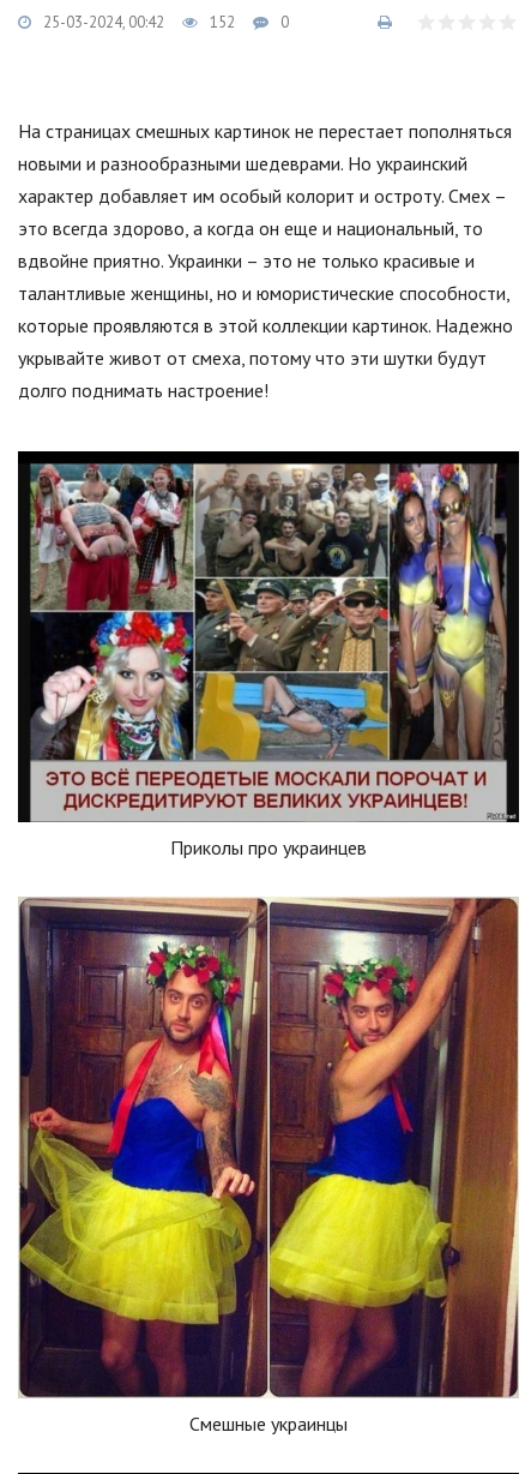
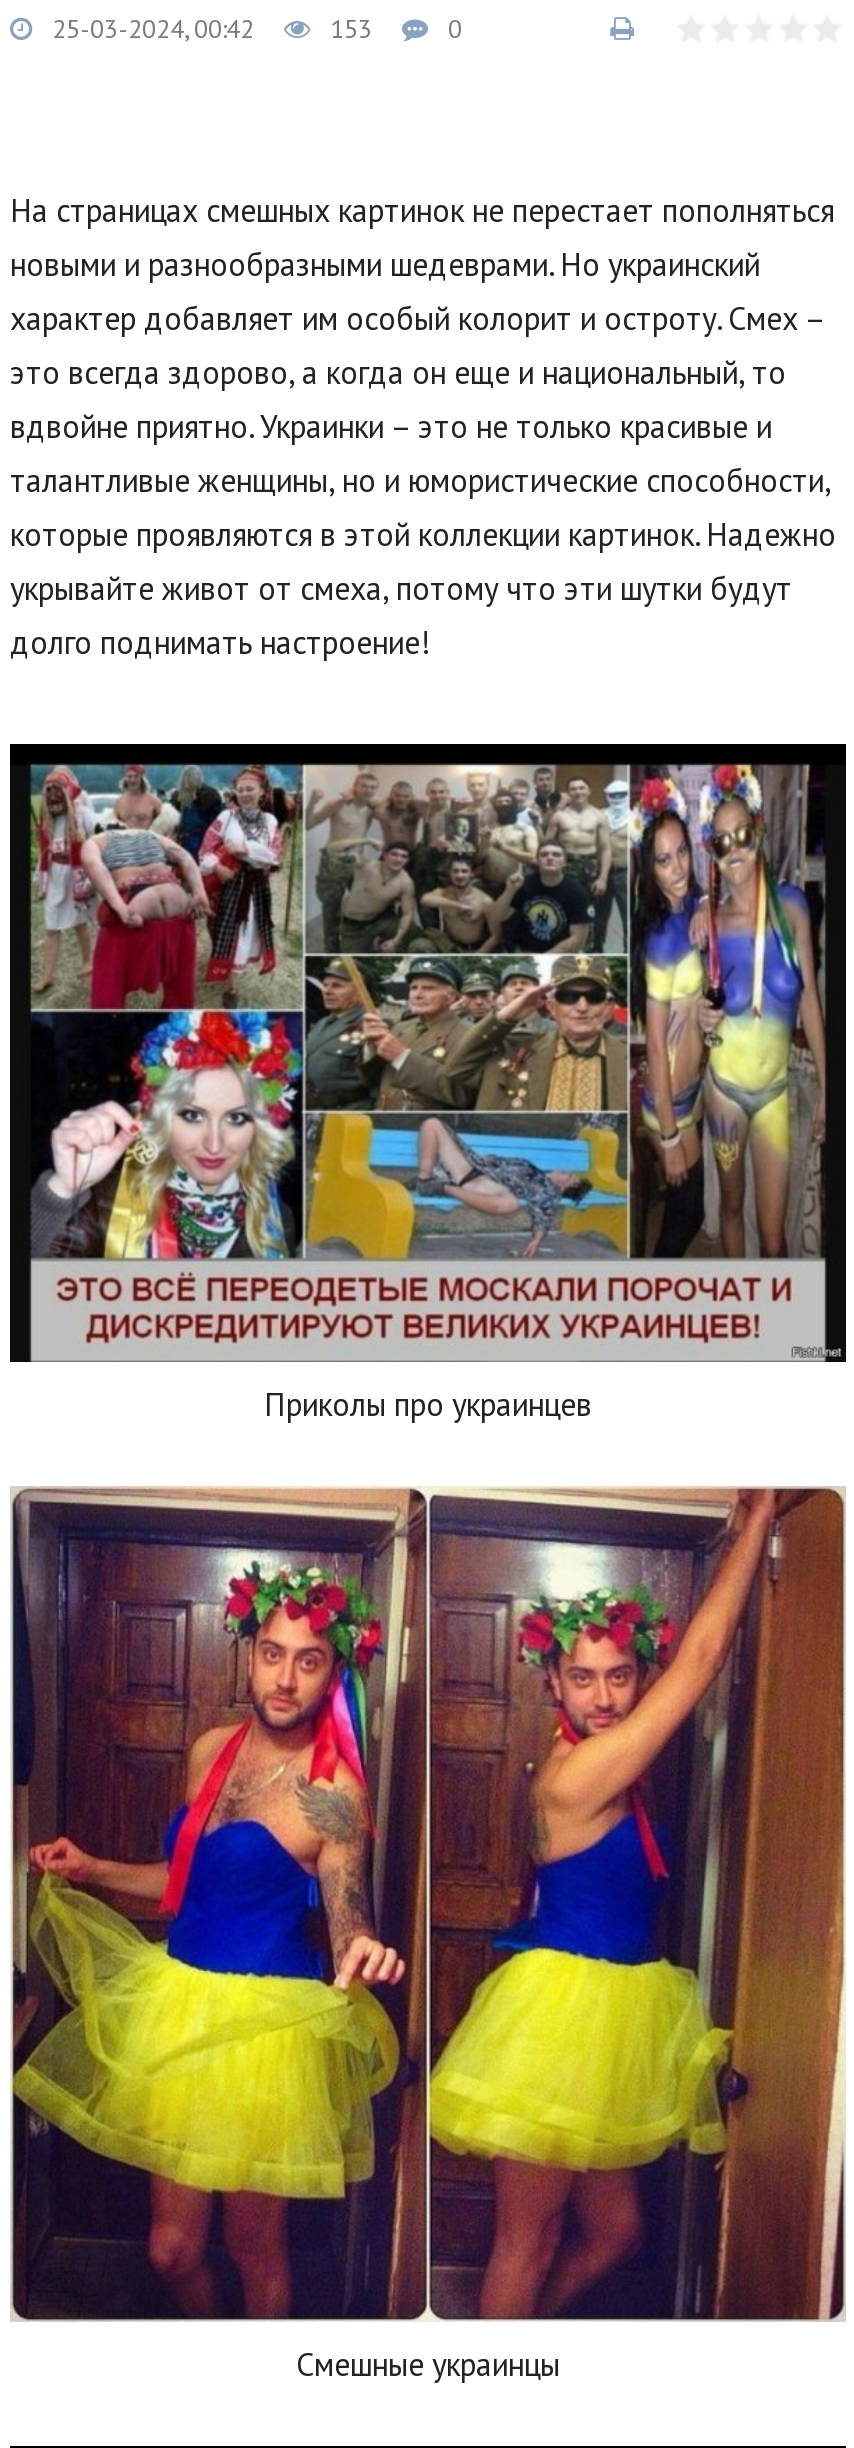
[210,12,235,32] 152 -> [330,12,372,46] 153

